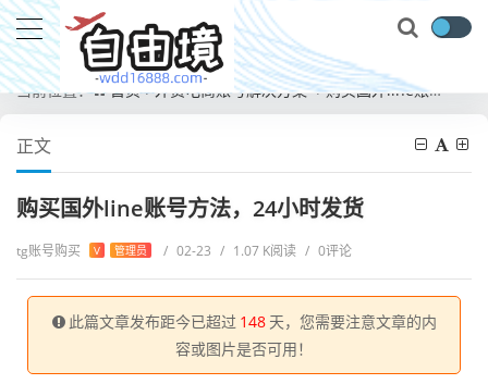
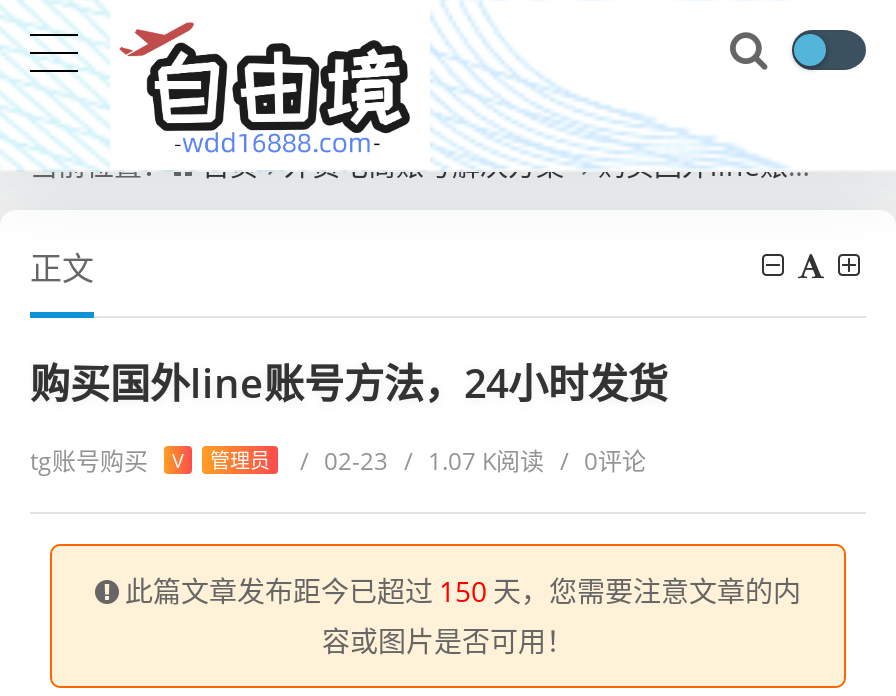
[68,311,436,332] 此篇文章发布距今已超过 148 天，您需要注意文章的内 -> [125,572,801,610] 此篇文章发布距今已超过 150 天，您需要注意文章的内

